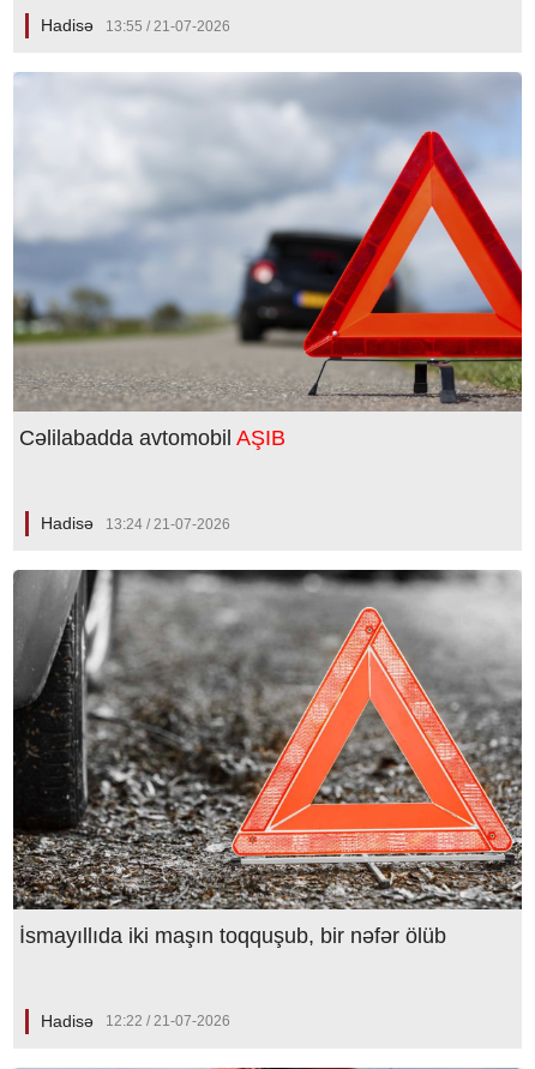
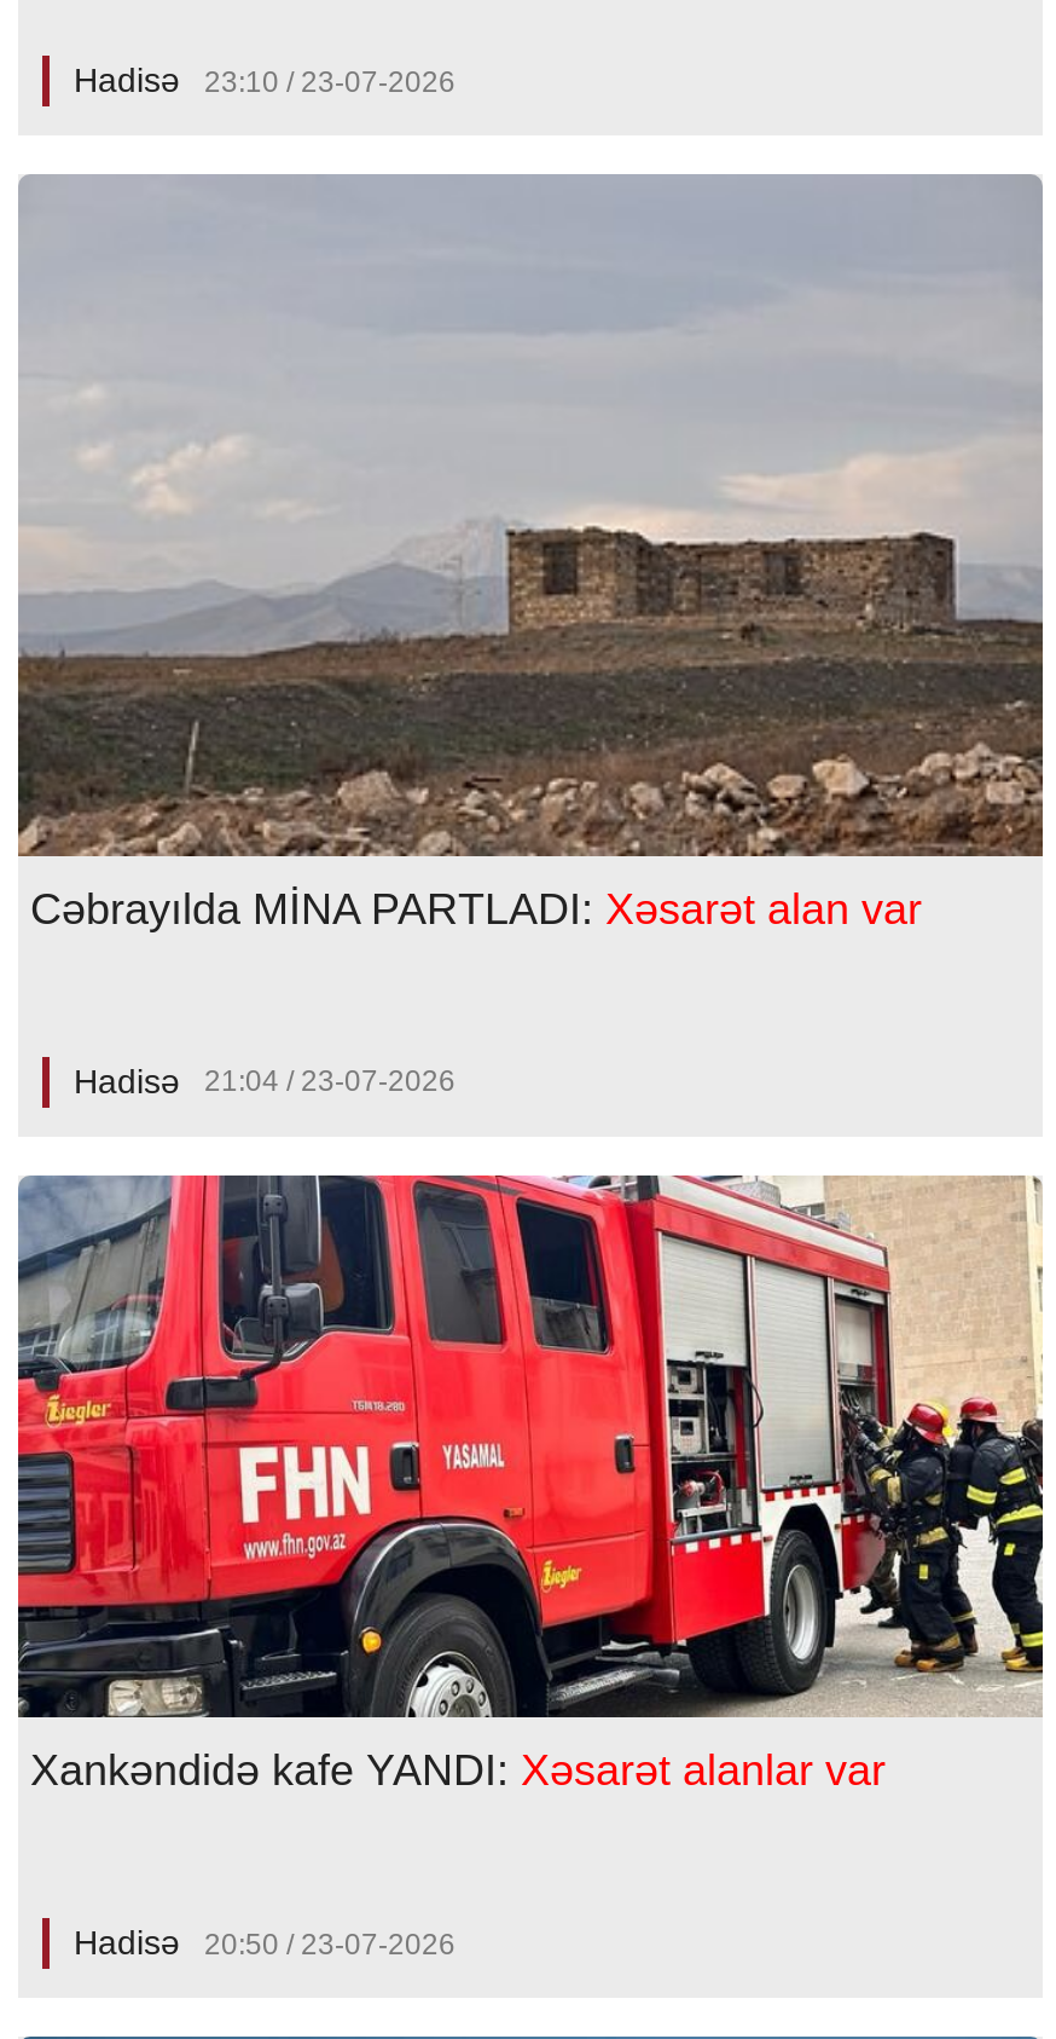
[41,16,230,35] Hadisə 13:55 / 21-07-2026 -> [74,62,456,100] Hadisə 23:10 / 23-07-2026
[13,76,523,450] [image] | Cəlilabadda avtomobil AŞIB -> [18,174,1045,933] [image] | Cəbrayılda MİNA PARTLADI: Xəsarət alan var
[41,514,230,533] Hadisə 13:24 / 21-07-2026 -> [74,1061,456,1100] Hadisə 21:04 / 23-07-2026
[12,569,522,948] [image] | İsmayıllıda iki maşın toqquşub, bir nəfər ölüb -> [16,1173,1043,1795] [image] | Xankəndidə kafe YANDI: Xəsarət alanlar var
[41,1011,230,1031] Hadisə 12:22 / 21-07-2026 -> [74,1923,456,1962] Hadisə 20:50 / 23-07-2026

